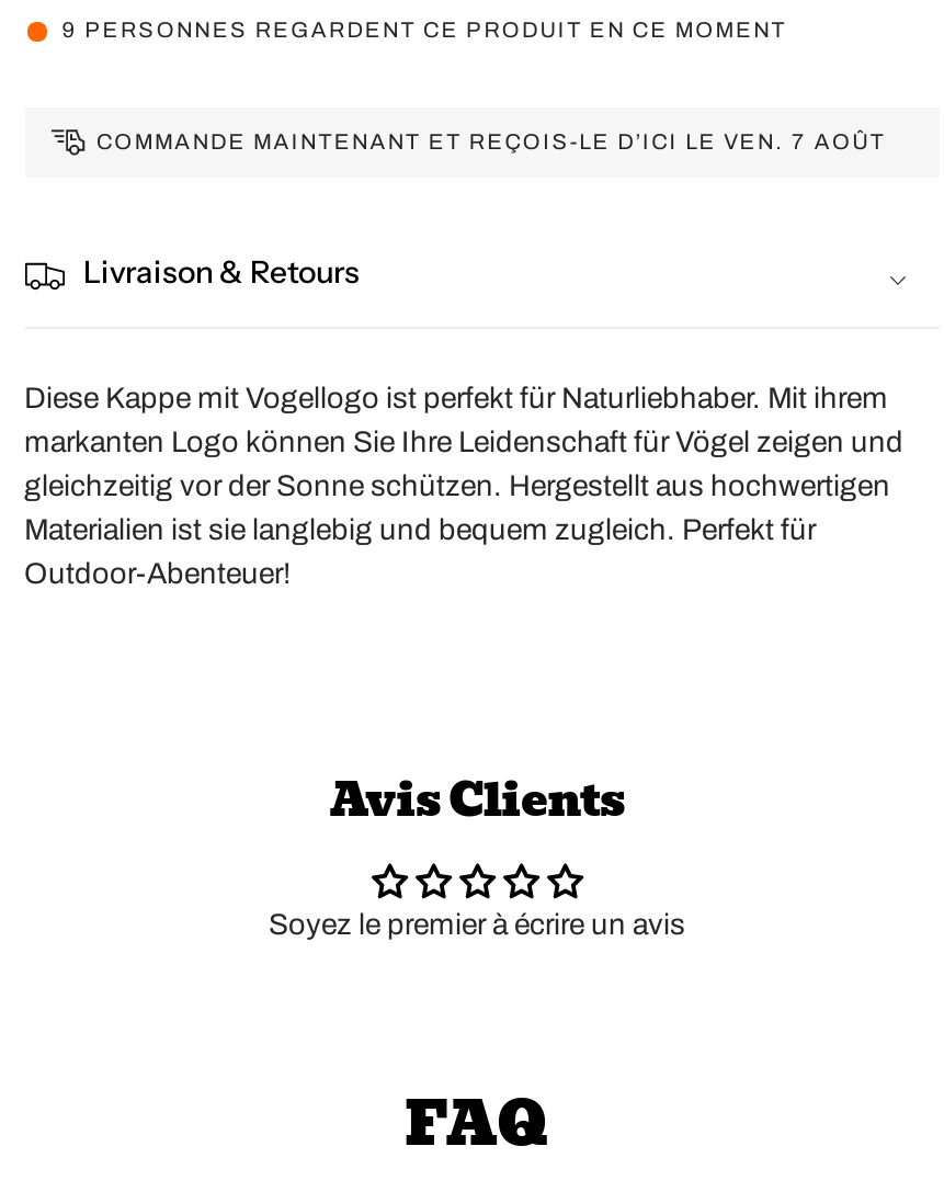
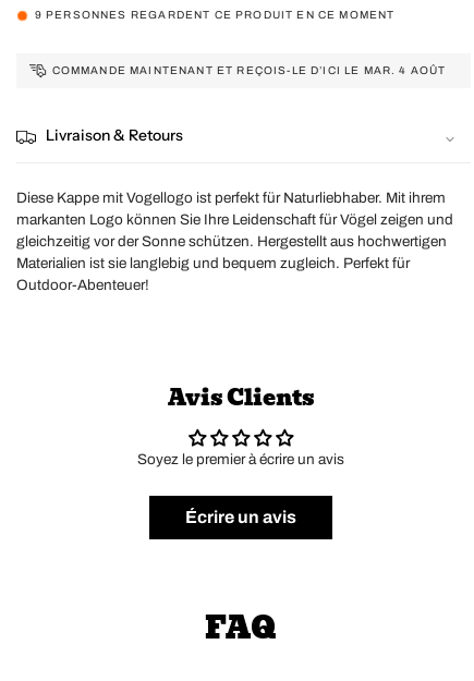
[96,130,886,154] COMMANDE MAINTENANT ET REÇOIS-LE D’ICI LE VEN. 7 AOÛT -> [52,65,446,77] COMMANDE MAINTENANT ET REÇOIS-LE D’ICI LE MAR. 4 AOÛT
none -> [185,508,296,526] Écrire un avis

